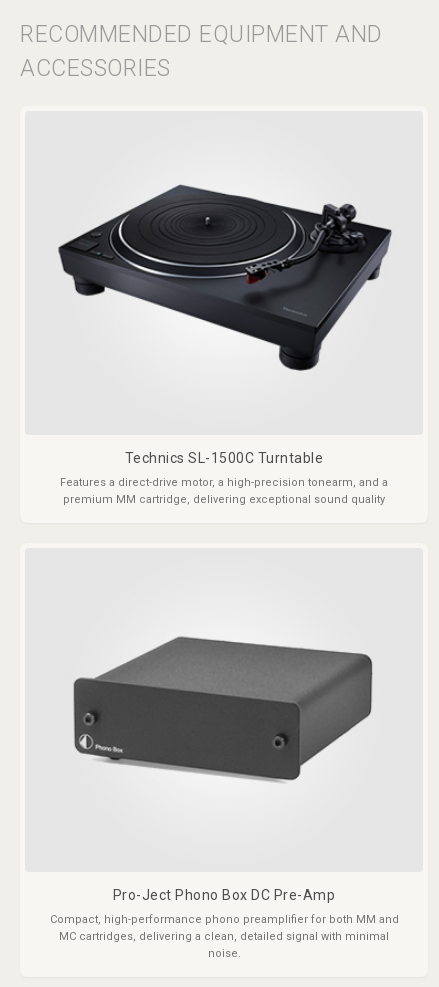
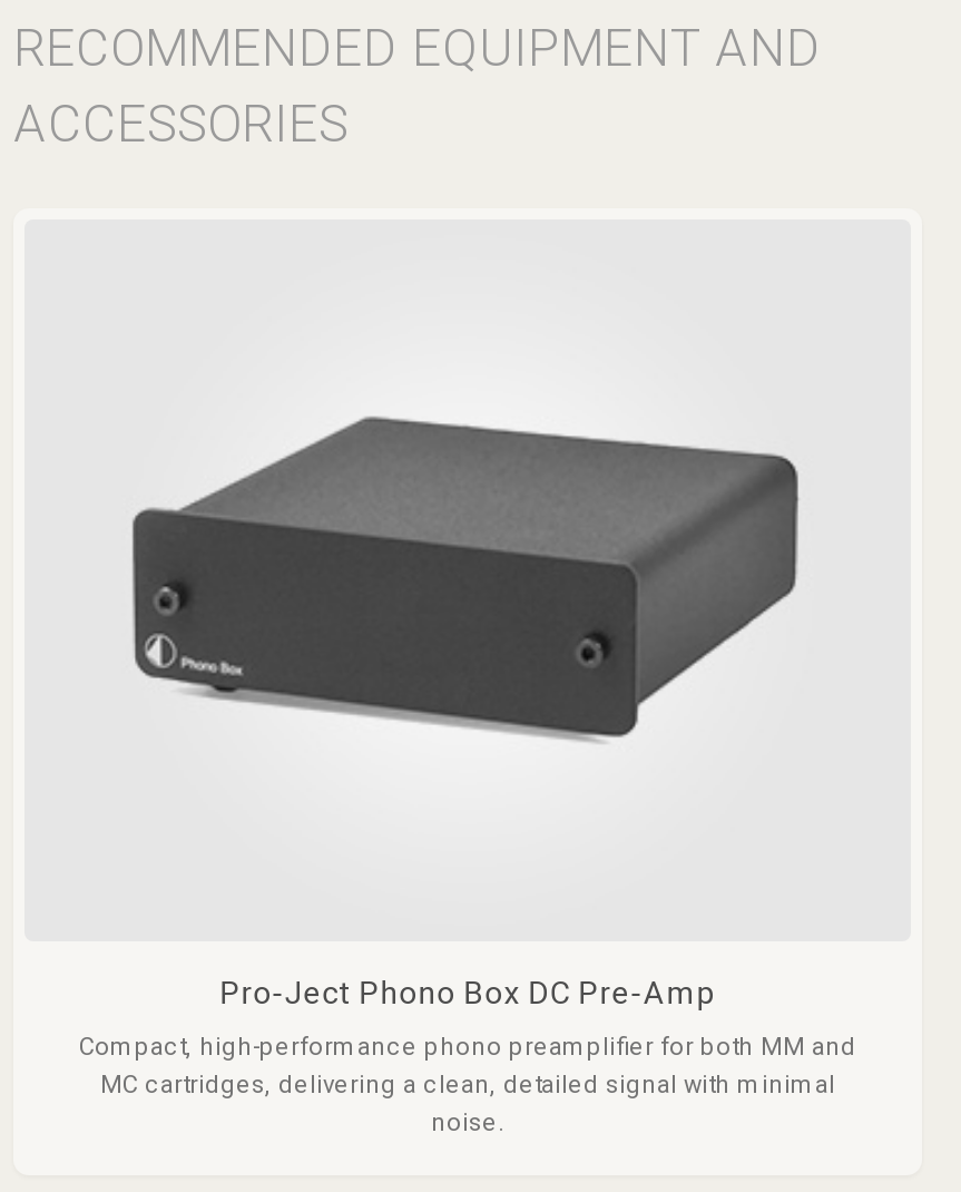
[57,184,393,372] [image] -> none
[60,450,388,506] Technics SL-1500C Turntable | Features a direct-drive motor, a high-precision tonearm, and a | premium MM cartridge, delivering exceptional sound quality -> none

